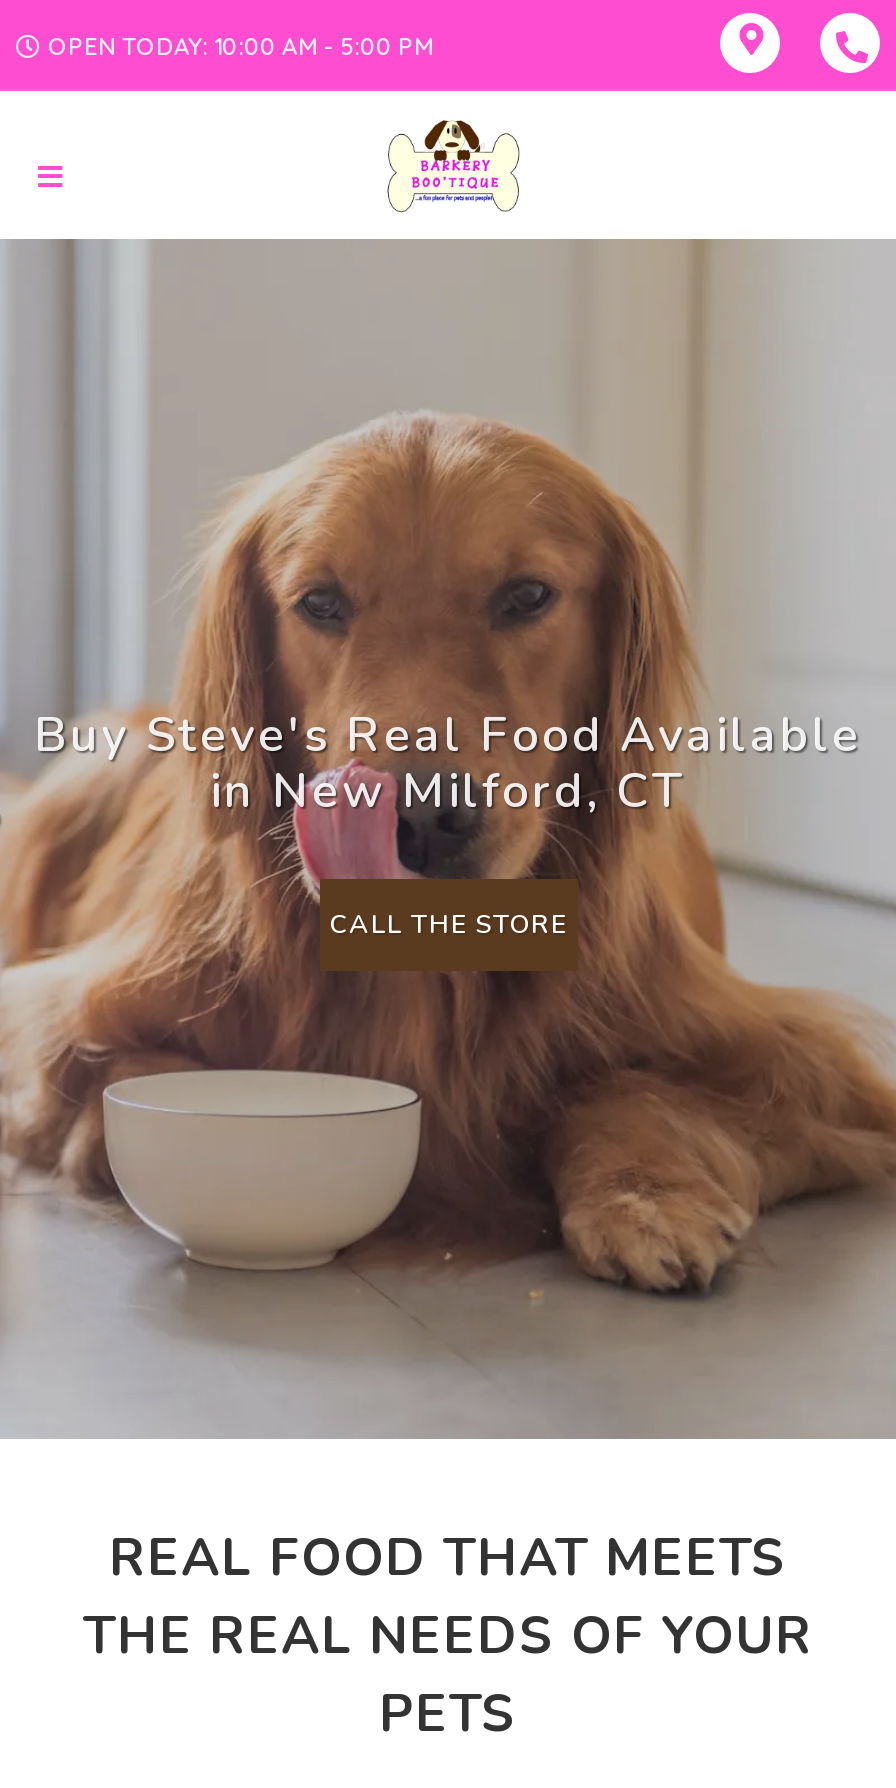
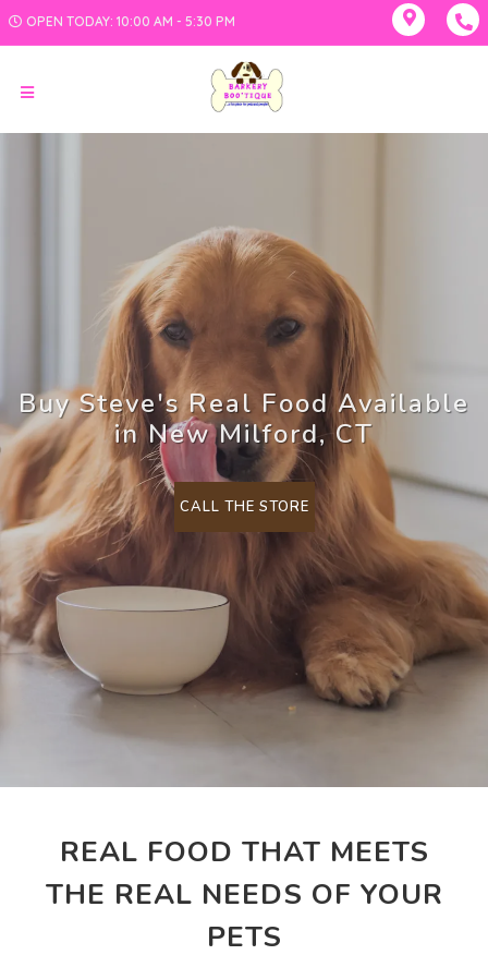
[48,31,434,61] OPEN TODAY: 10:00 AM - 5:00 PM -> [26,13,235,29] OPEN TODAY: 10:00 AM - 5:30 PM

